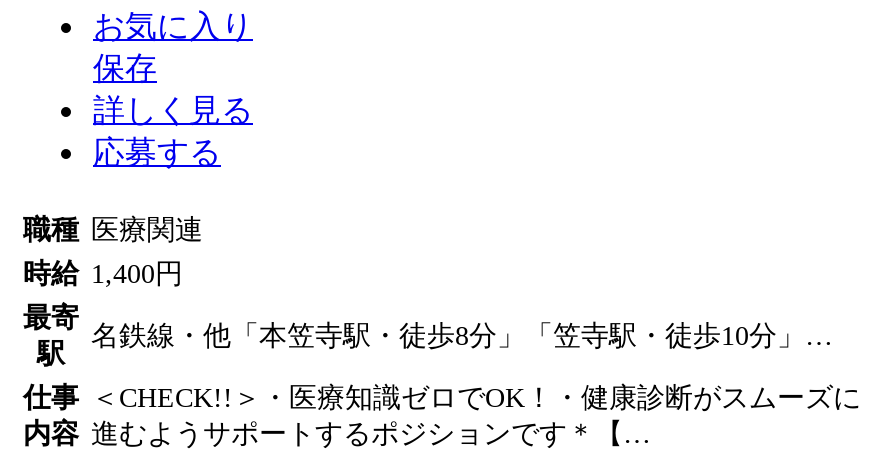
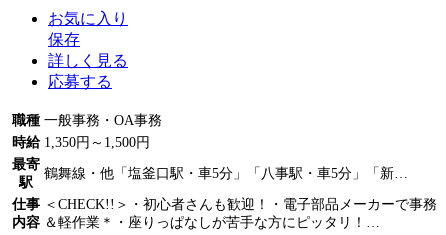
[23,215,203,245] 職種 医療関連 -> [11,113,162,128] 職種 一般事務・OA事務
[23,259,183,289] 時給 1,400円 -> [11,135,150,150] 時給 1,350円～1,500円
[91,321,833,351] 名鉄線・他「本笠寺駅・徒歩8分」「笠寺駅・徒歩10分」… -> [44,166,408,181] 鶴舞線・他「塩釜口駅・車5分」「八事駅・車5分」「新…
[91,383,861,449] ＜CHECK!!＞・医療知識ゼロでOK！・健康診断がスムーズに | 進むようサポートするポジションです＊【… -> [44,197,437,230] ＜CHECK!!＞・初心者さんも歓迎！・電子部品メーカーで事務 | ＆軽作業＊・座りっぱなしが苦手な方にピッタリ！…

